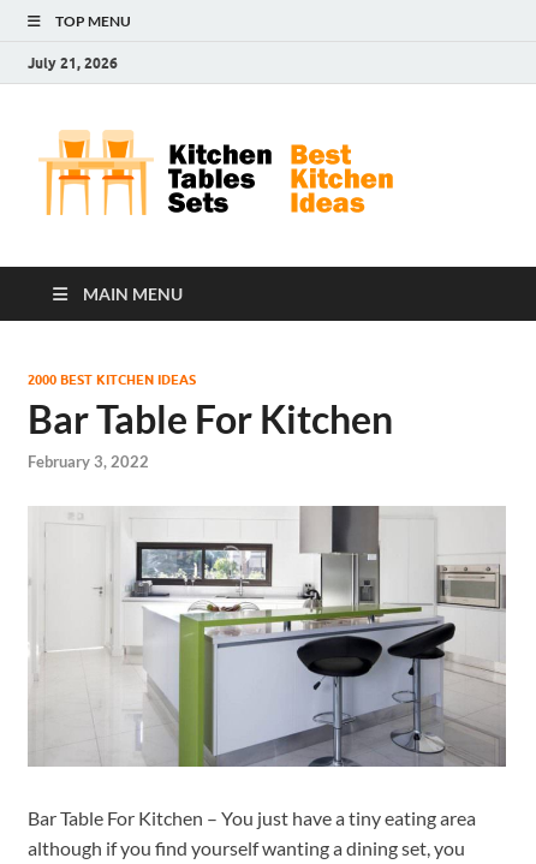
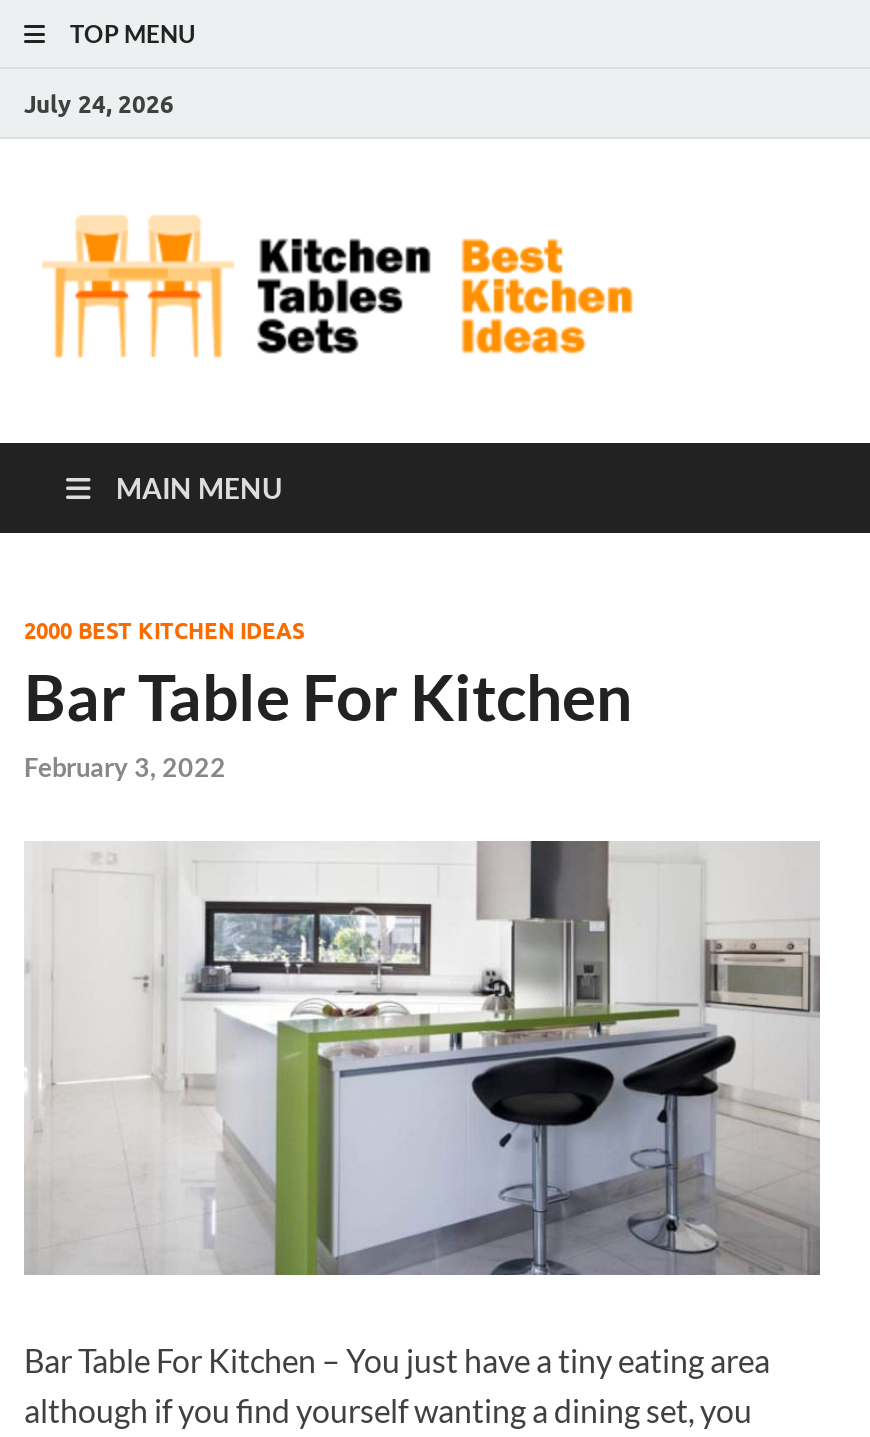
[28,53,118,71] July 21, 2026 -> [24,88,174,118] July 24, 2026

